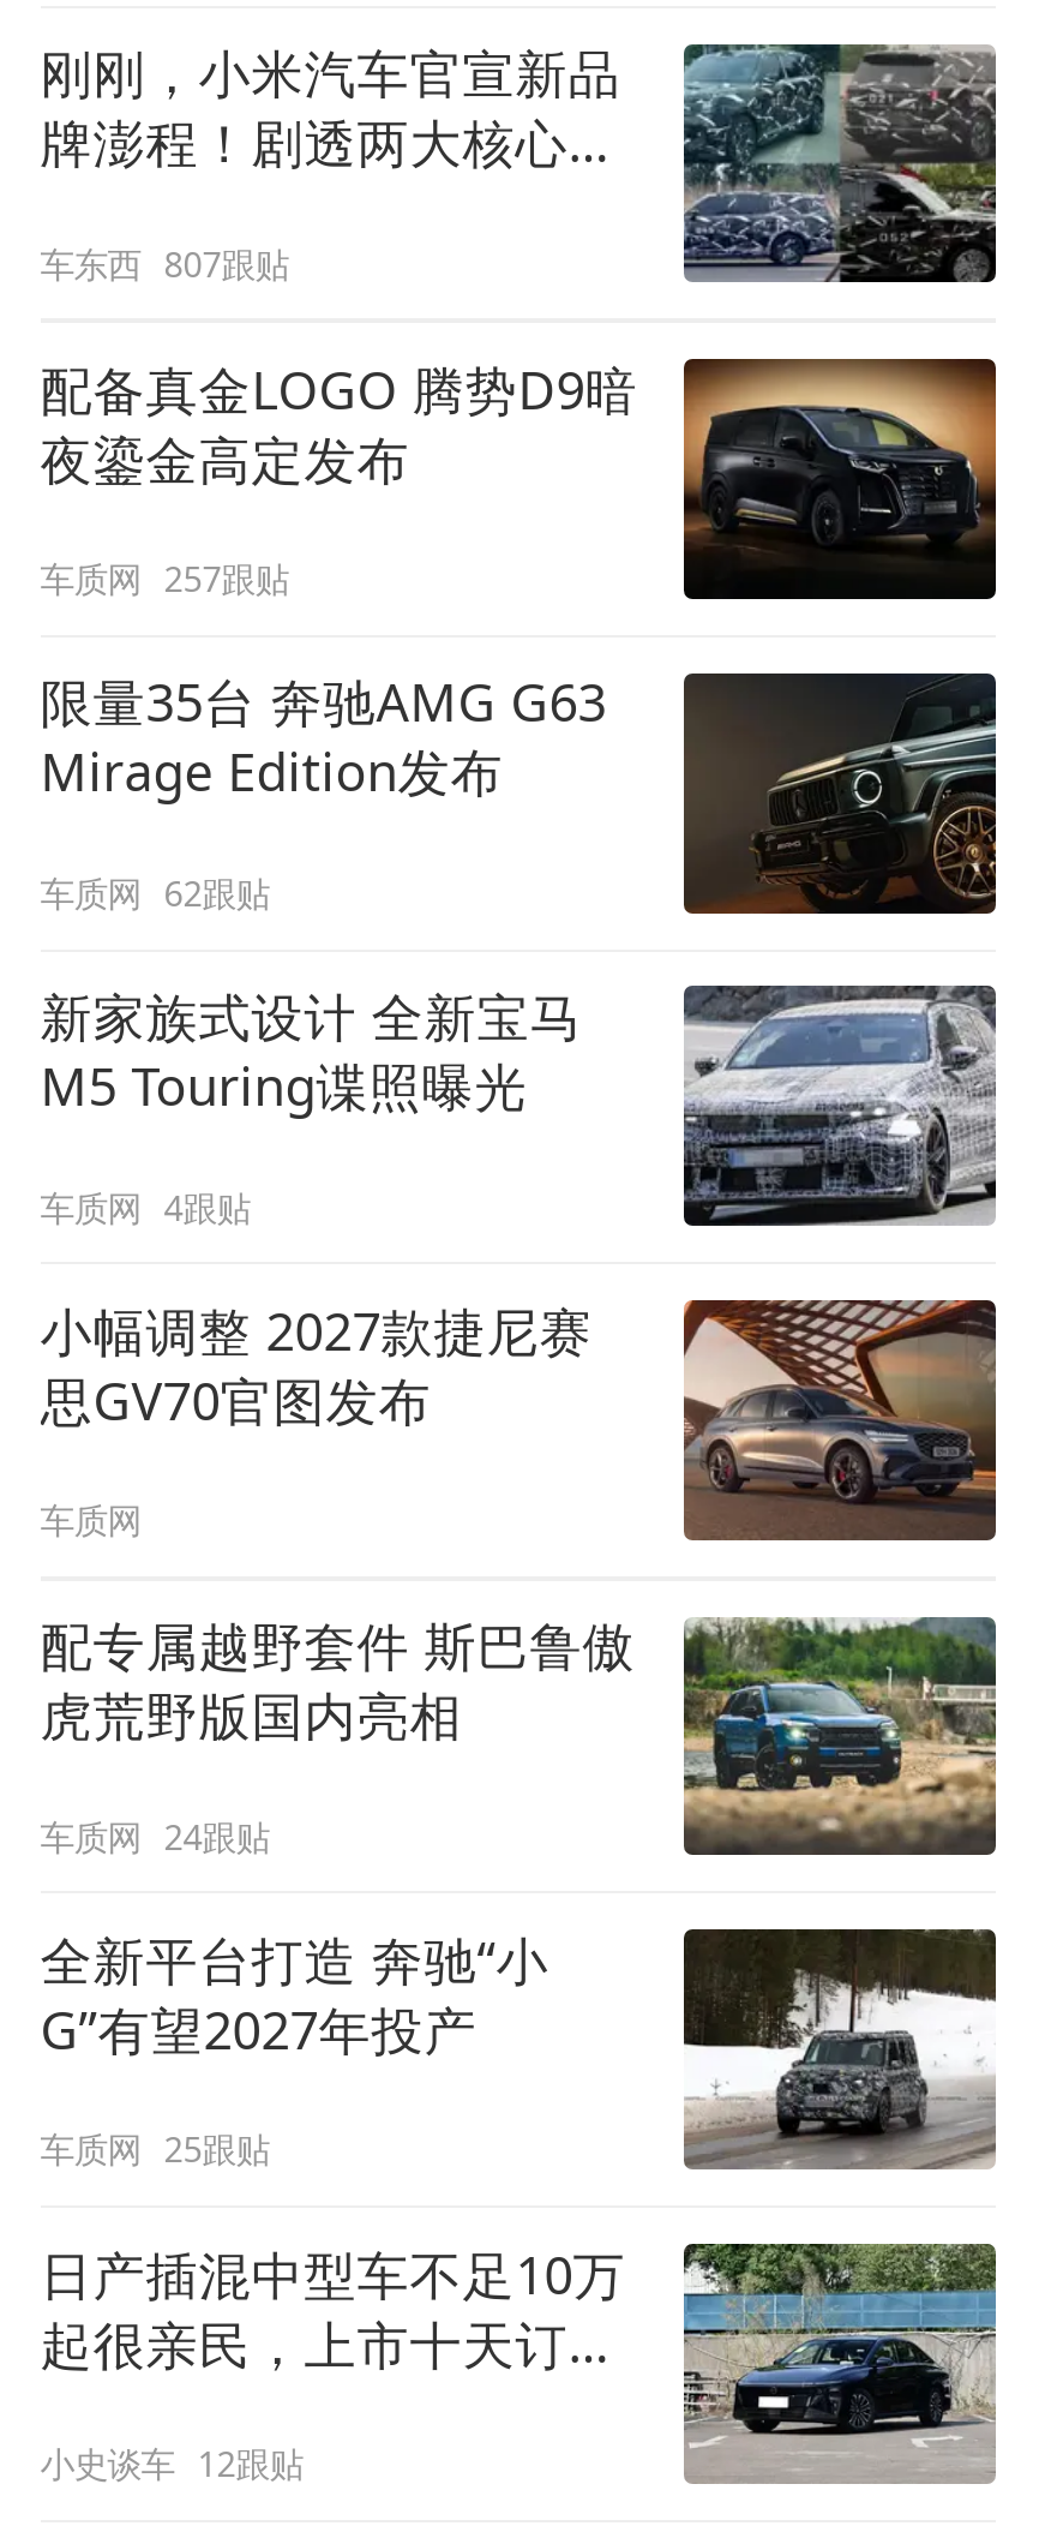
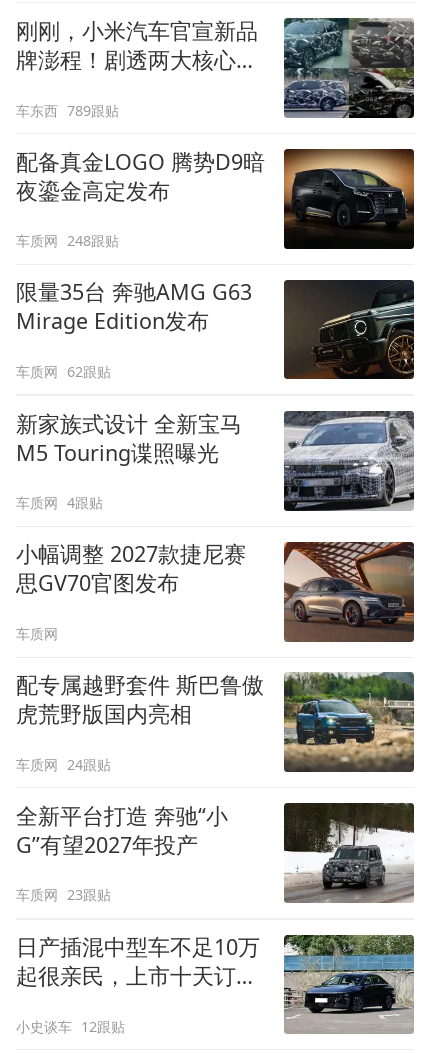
[40,240,289,286] 车东西 807跟贴 -> [16,100,119,119] 车东西 789跟贴
[40,556,289,602] 车质网 257跟贴 -> [16,231,119,250] 车质网 248跟贴
[40,2127,269,2172] 车质网 25跟贴 -> [16,885,111,904] 车质网 23跟贴

